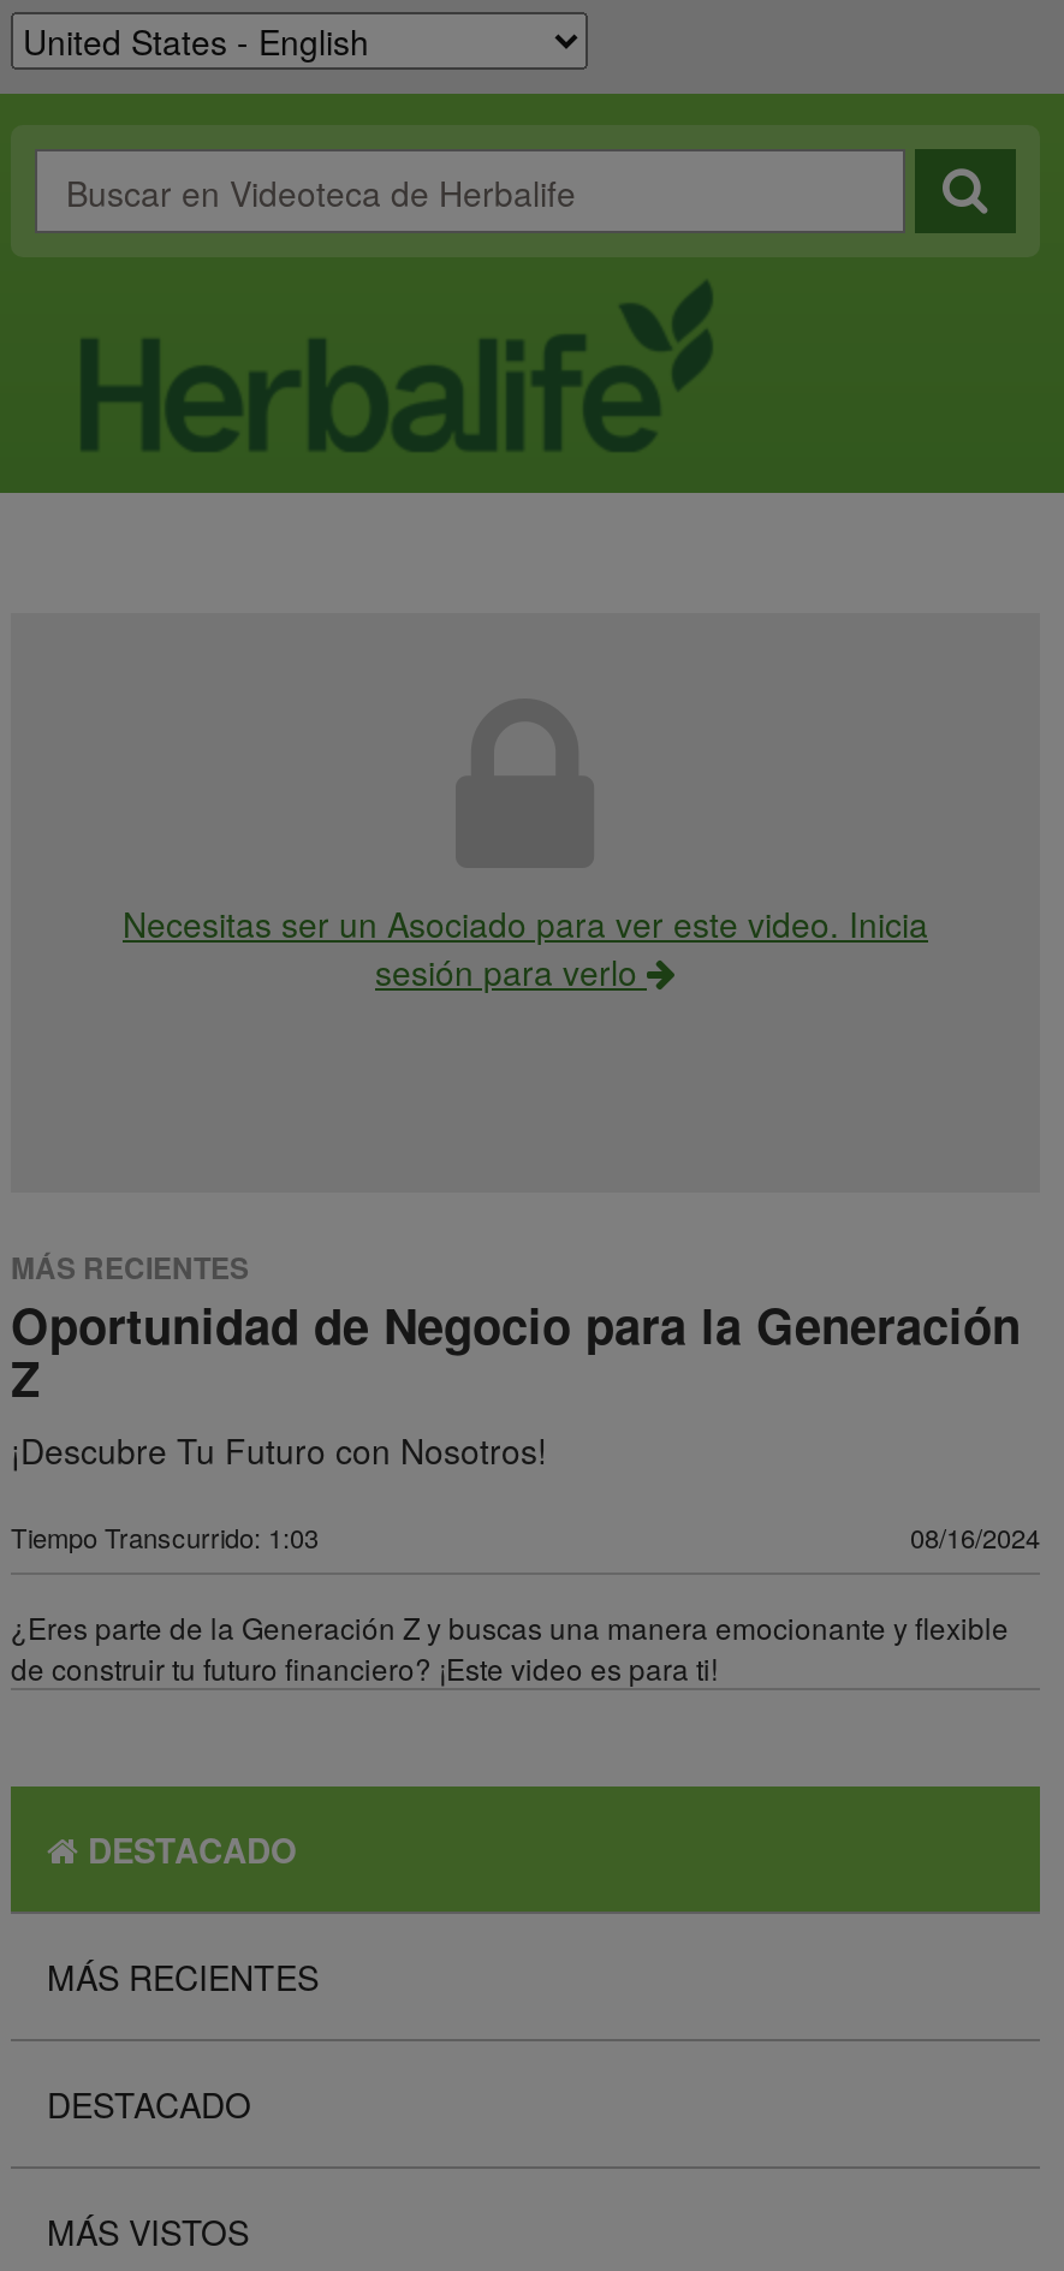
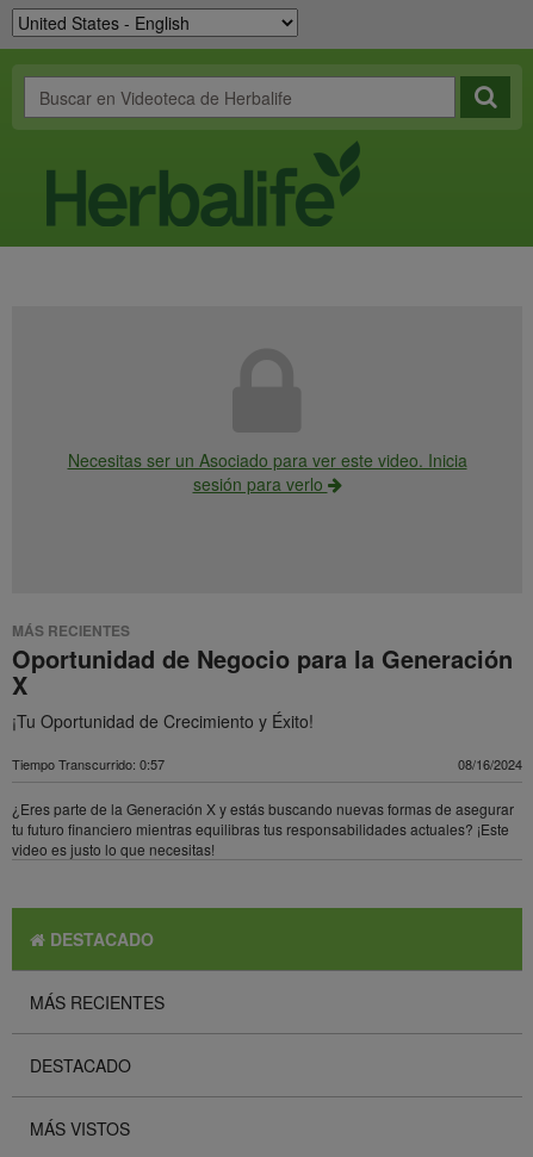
[11,1341,547,1473] Z | ¡Descubre Tu Futuro con Nosotros! -> [12,667,314,733] X | ¡Tu Oportunidad de Crecimiento y Éxito!
[11,1517,319,1555] Tiempo Transcurrido: 1:03 -> [12,754,165,773] Tiempo Transcurrido: 0:57
[11,1606,1009,1687] ¿Eres parte de la Generación Z y buscas una manera emocionante y flexible | de construir tu futuro financiero? ¡Este video es para ti! -> [12,798,514,859] ¿Eres parte de la Generación X y estás buscando nuevas formas de asegurar | tu futuro financiero mientras equilibras tus responsabilidades actuales? ¡Este | video es justo lo que necesitas!

